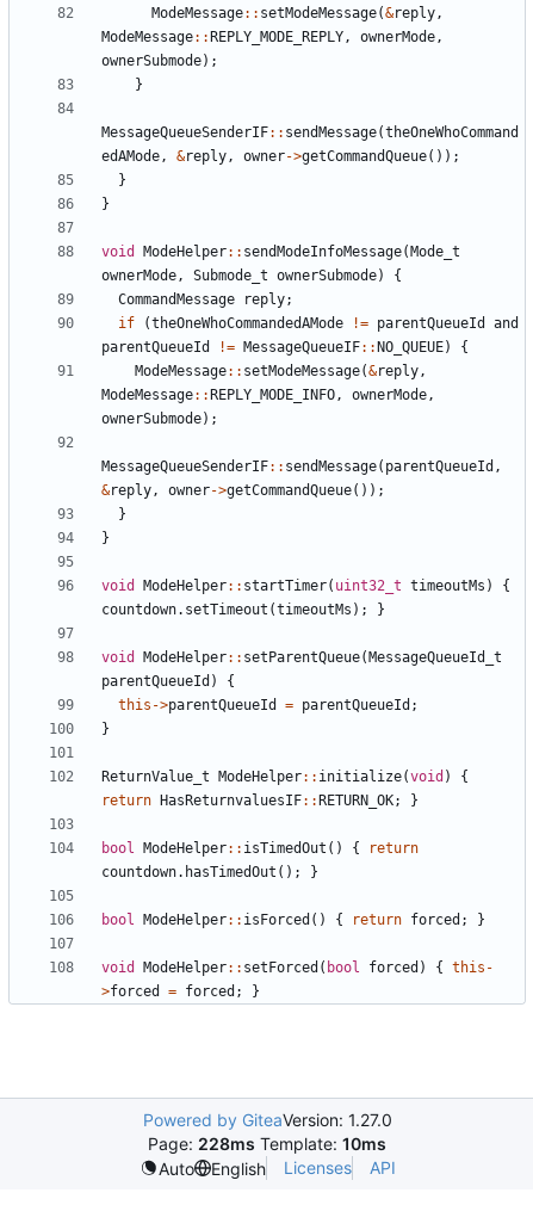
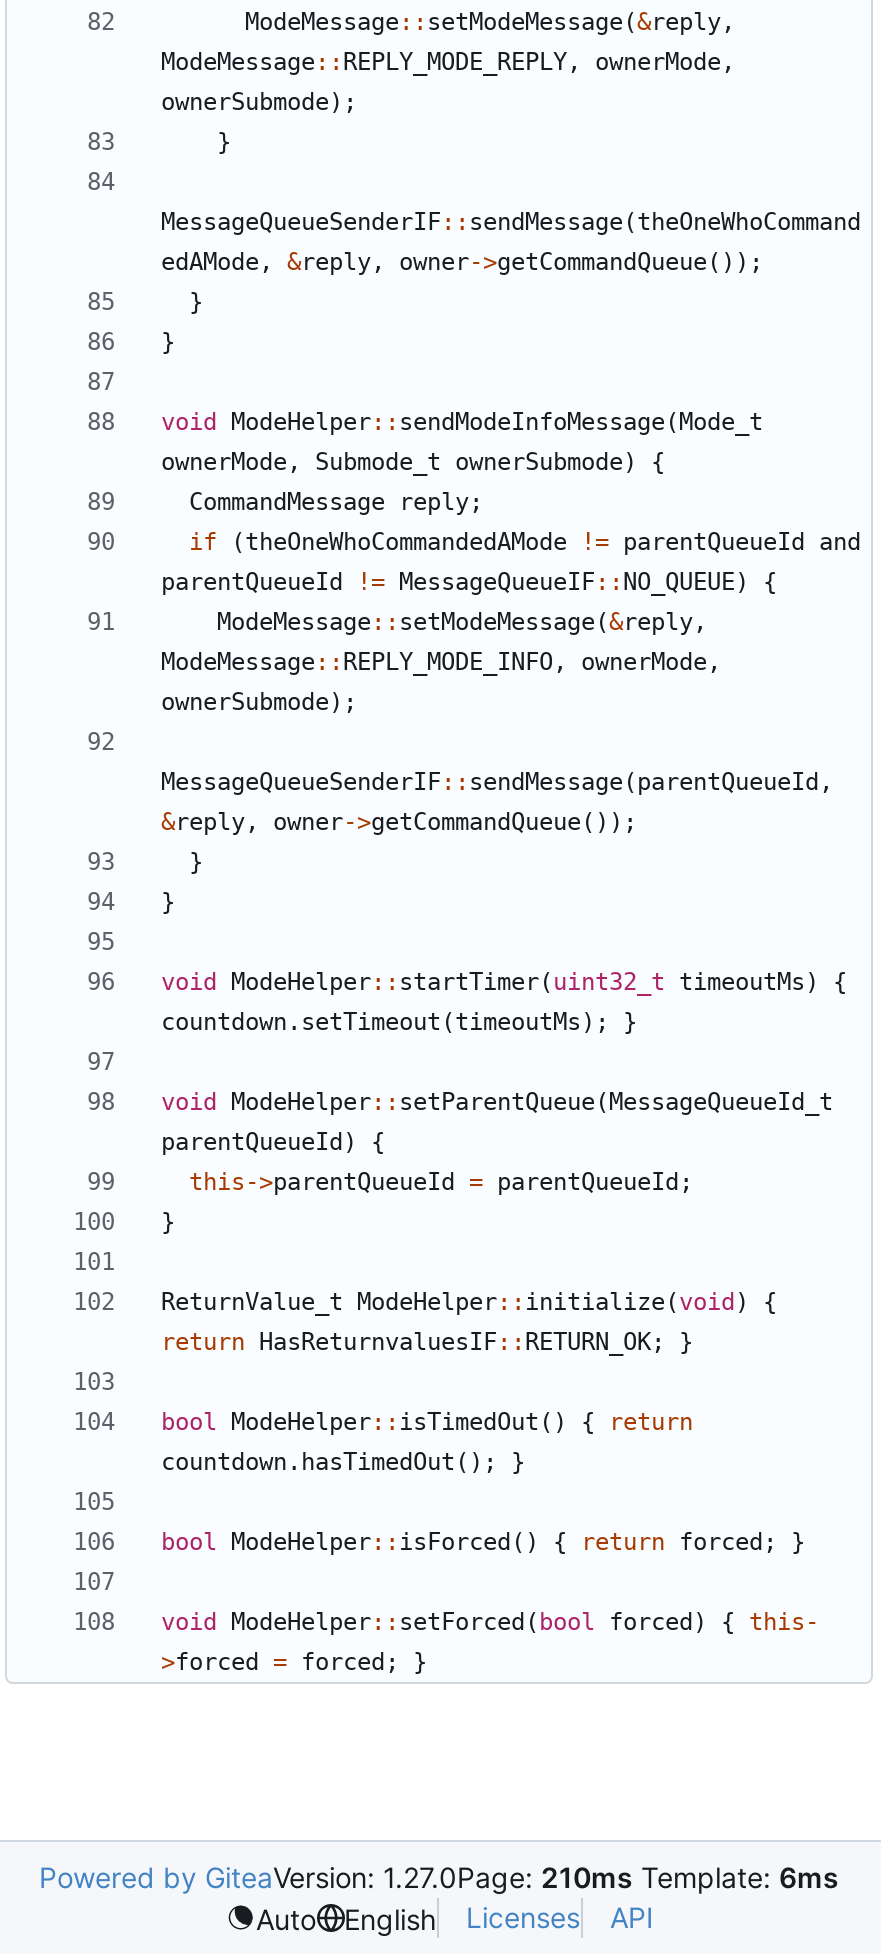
[142,1110,392,1154] Powered by GiteaVersion: 1.27.0 | Page: 228ms Template: 10ms -> [39,1860,839,1894] Powered by GiteaVersion: 1.27.0Page: 210ms Template: 6ms

